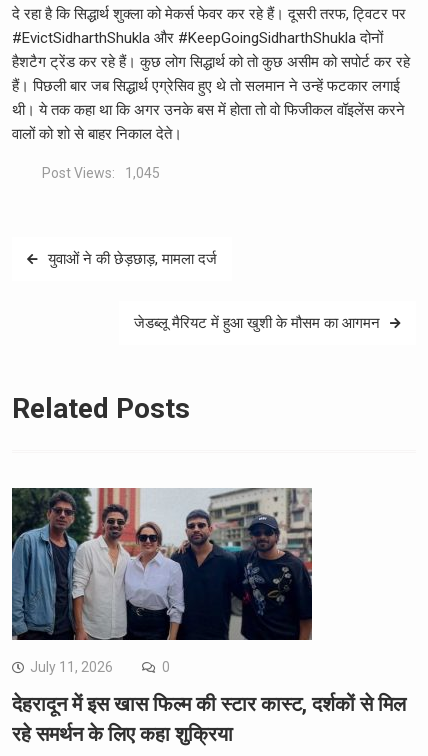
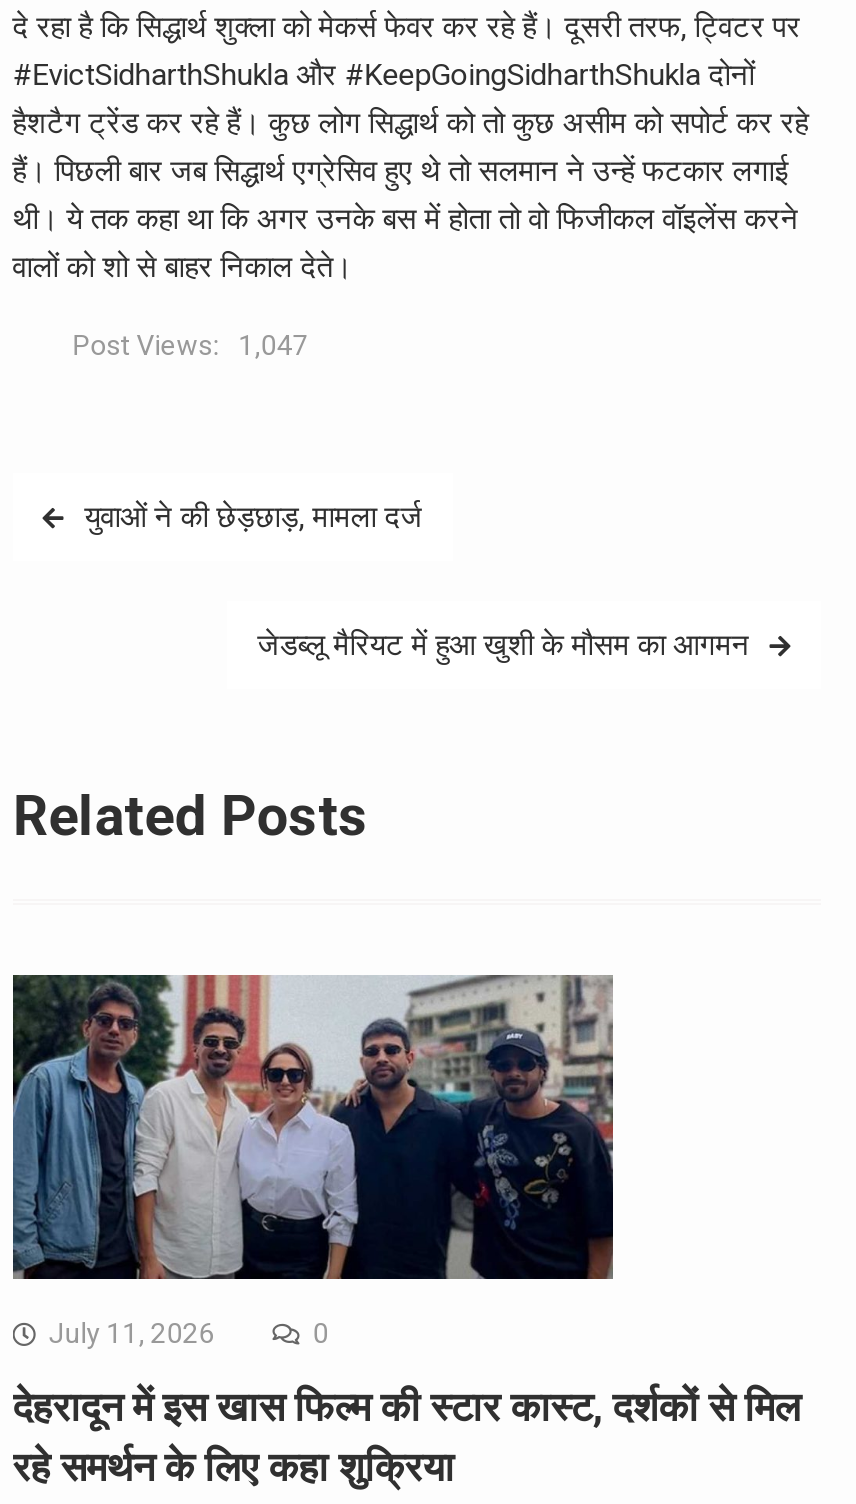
[42,165,160,181] Post Views: 1,045 -> [72,329,308,361] Post Views: 1,047

